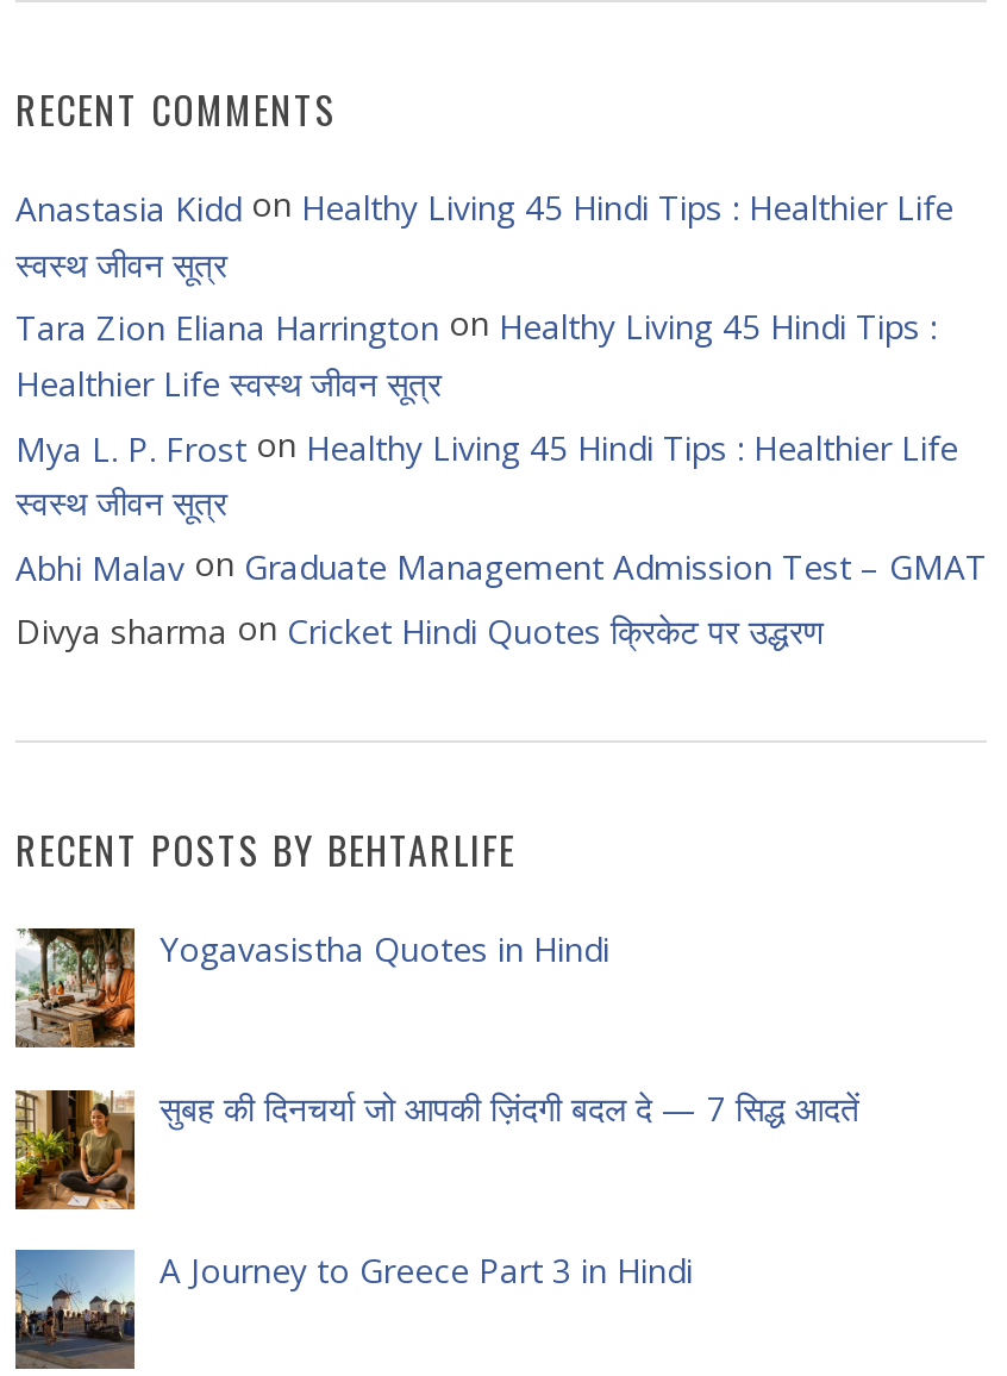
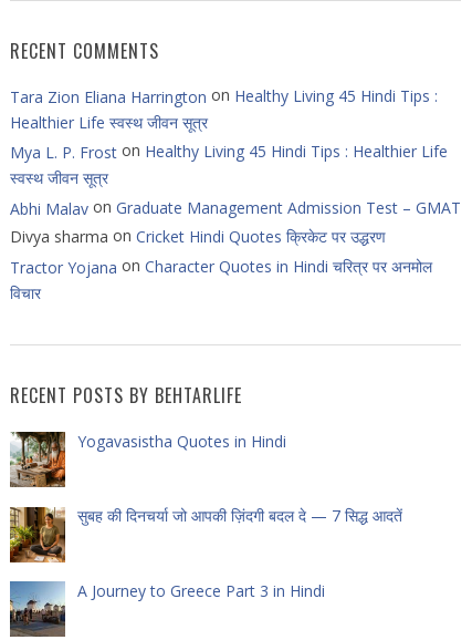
[15,182,953,287] Anastasia Kidd on Healthy Living 45 Hindi Tips : Healthier Life | स्वस्थ जीवन सूत्र -> none
moved [15,301,987,652] -> [10,84,461,248]: Tara Zion Eliana Harrington on Healthy Living 45 Hindi Tips : | Healthier Life स्वस्थ जीवन सूत्र | Mya L. P. Frost on Healthy Living 45 Hindi Tips : Healthier Life | स्वस्थ जीवन सूत्र | Abhi Malav on Graduate Management Admission Test – GMAT | Divya sharma on Cricket Hindi Quotes क्रिकेट पर उद्धरण
none -> [10,254,432,303] Tractor Yojana on Character Quotes in Hindi चरित्र पर अनमोल | विचार

